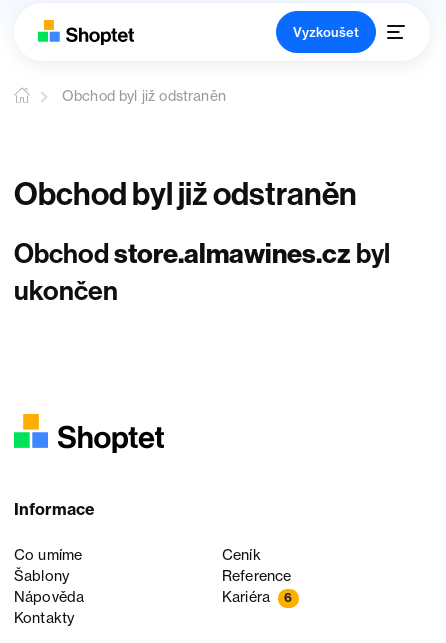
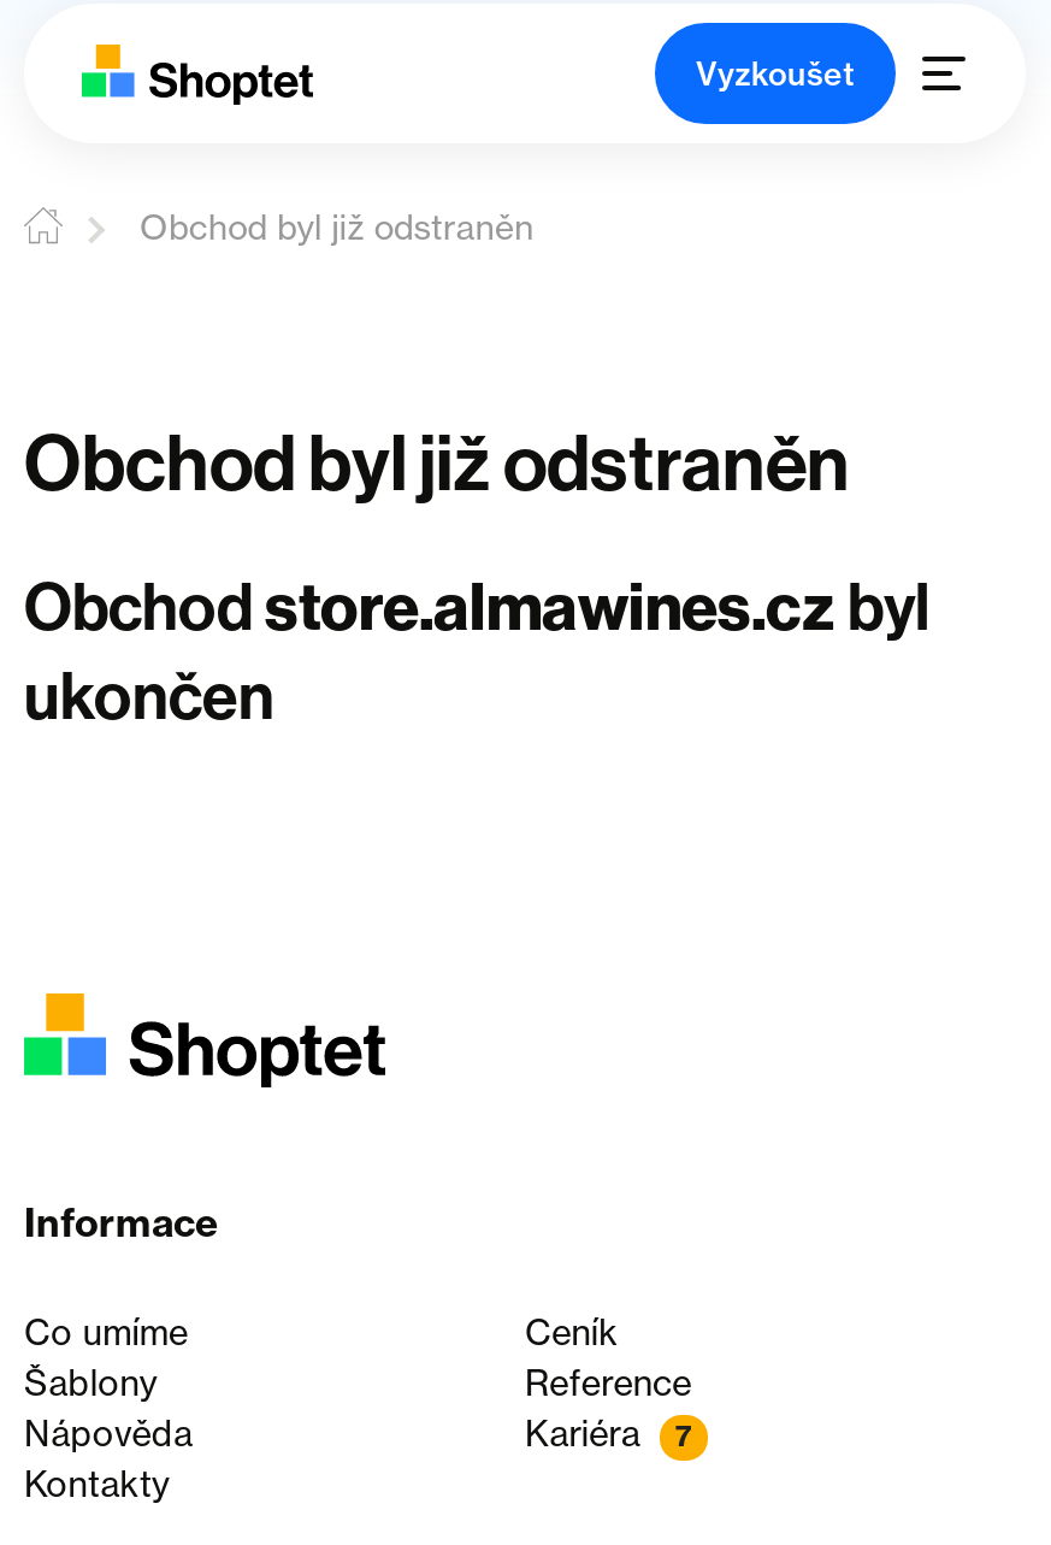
[222,588,293,606] Kariéra 6 -> [525,1413,692,1456] Kariéra 7

